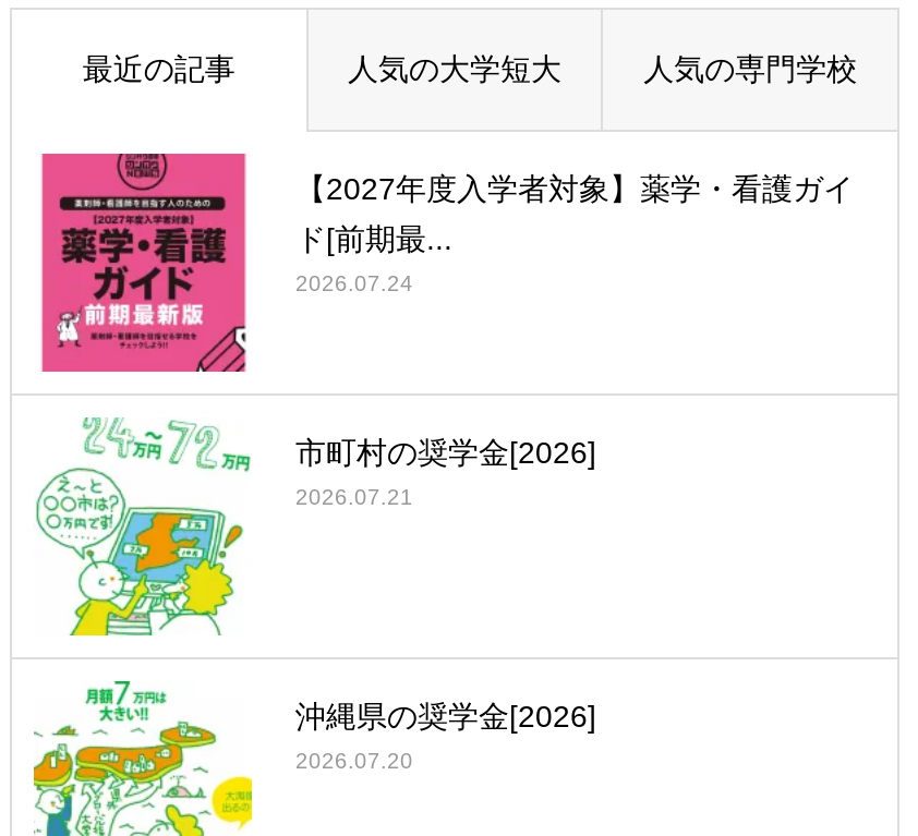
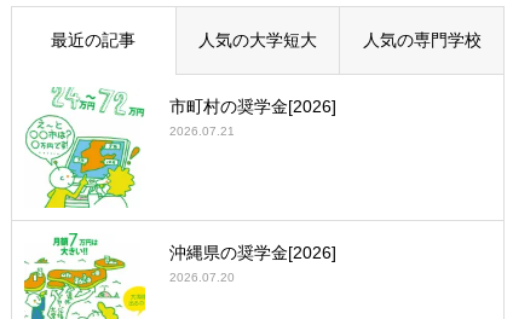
[40,152,854,374] [image] | 【2027年度入学者対象】薬学・看護ガイ | ド[前期最... | 2026.07.24 -> none

